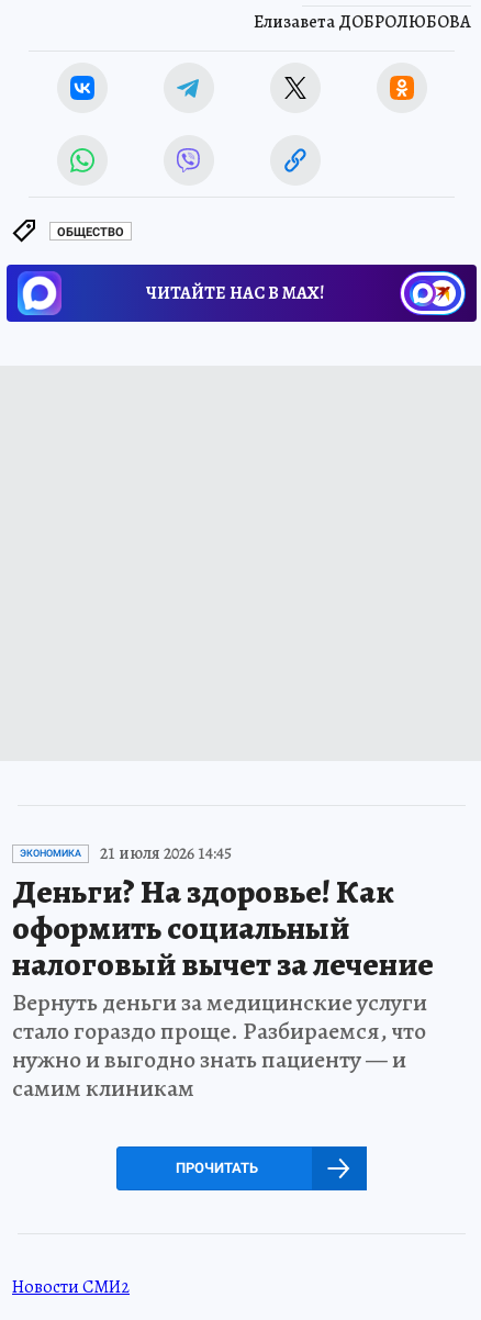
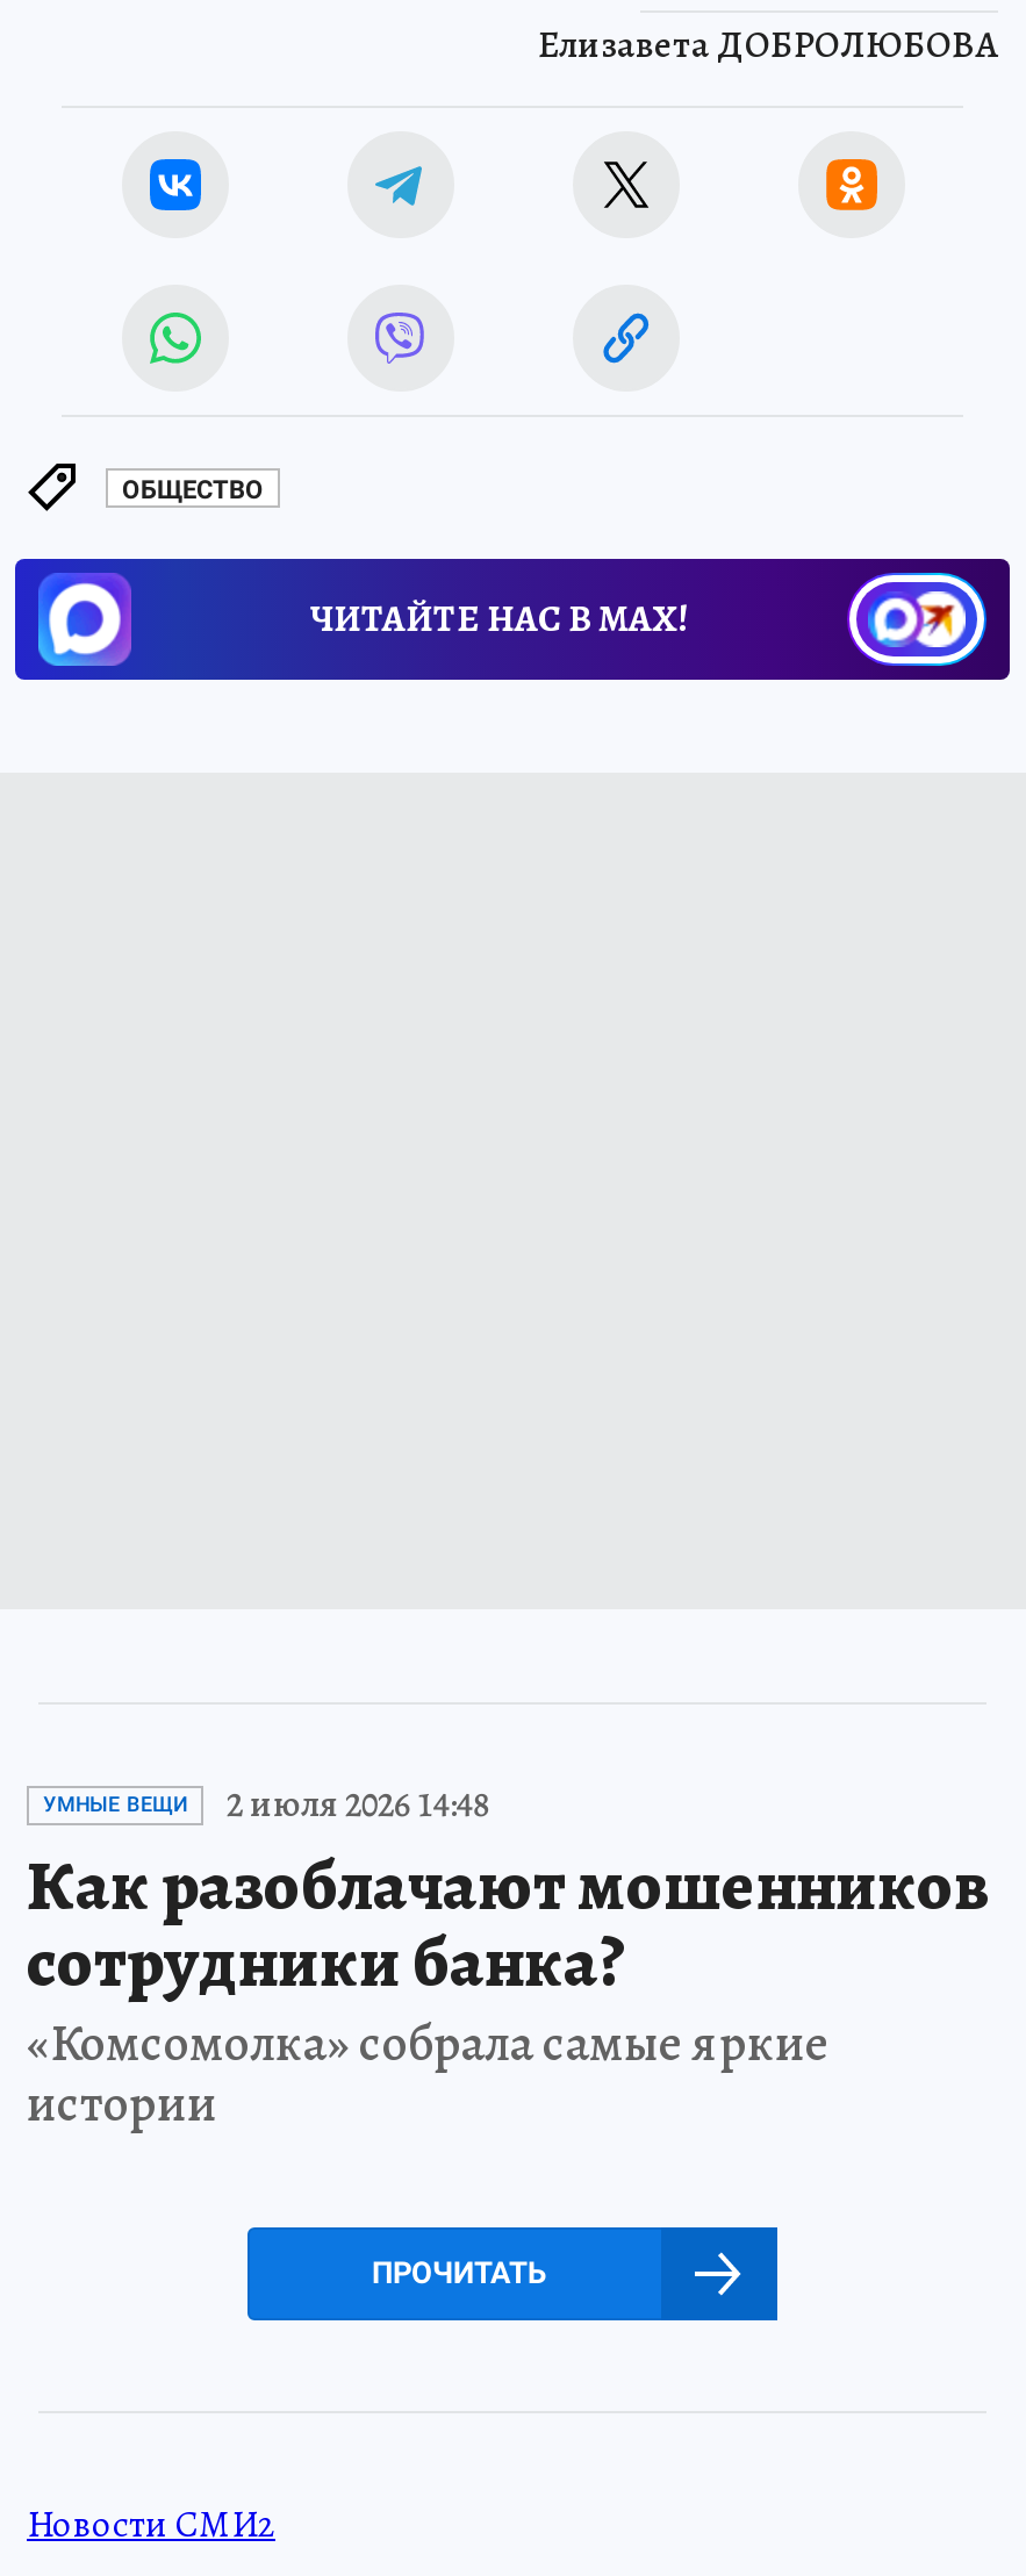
[12,842,434,1105] ЭКОНОМИКА | 21 июля 2026 14:45 | Деньги? На здоровье! Как | оформить социальный | налоговый вычет за лечение | Вернуть деньги за медицинские услуги | стало гораздо проще. Разбираемся, что | нужно и выгодно знать пациенту — и | самим клиникам -> [27,1780,991,2140] УМНЫЕ ВЕЩИ | 2 июля 2026 14:48 | Как разоблачают мошенников | сотрудники банка? | «Комсомолка» собрала самые яркие | истории

